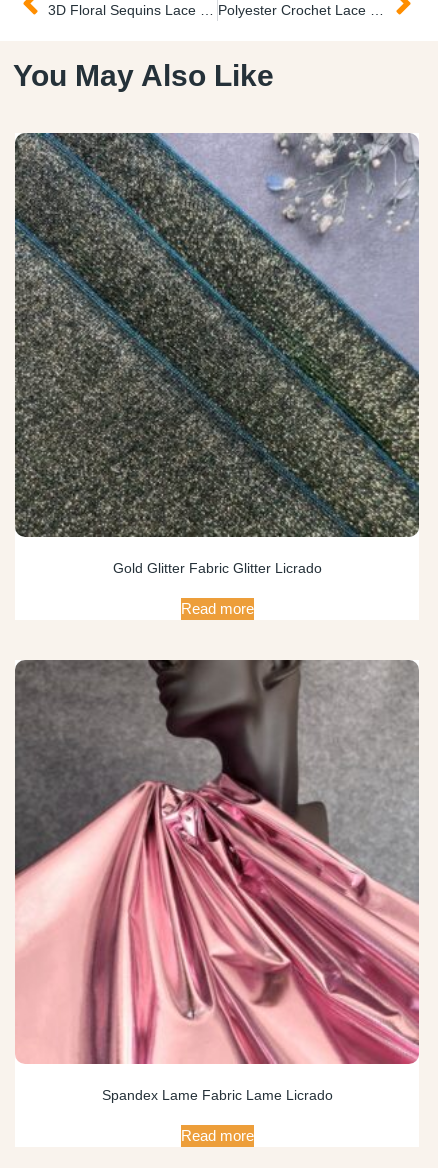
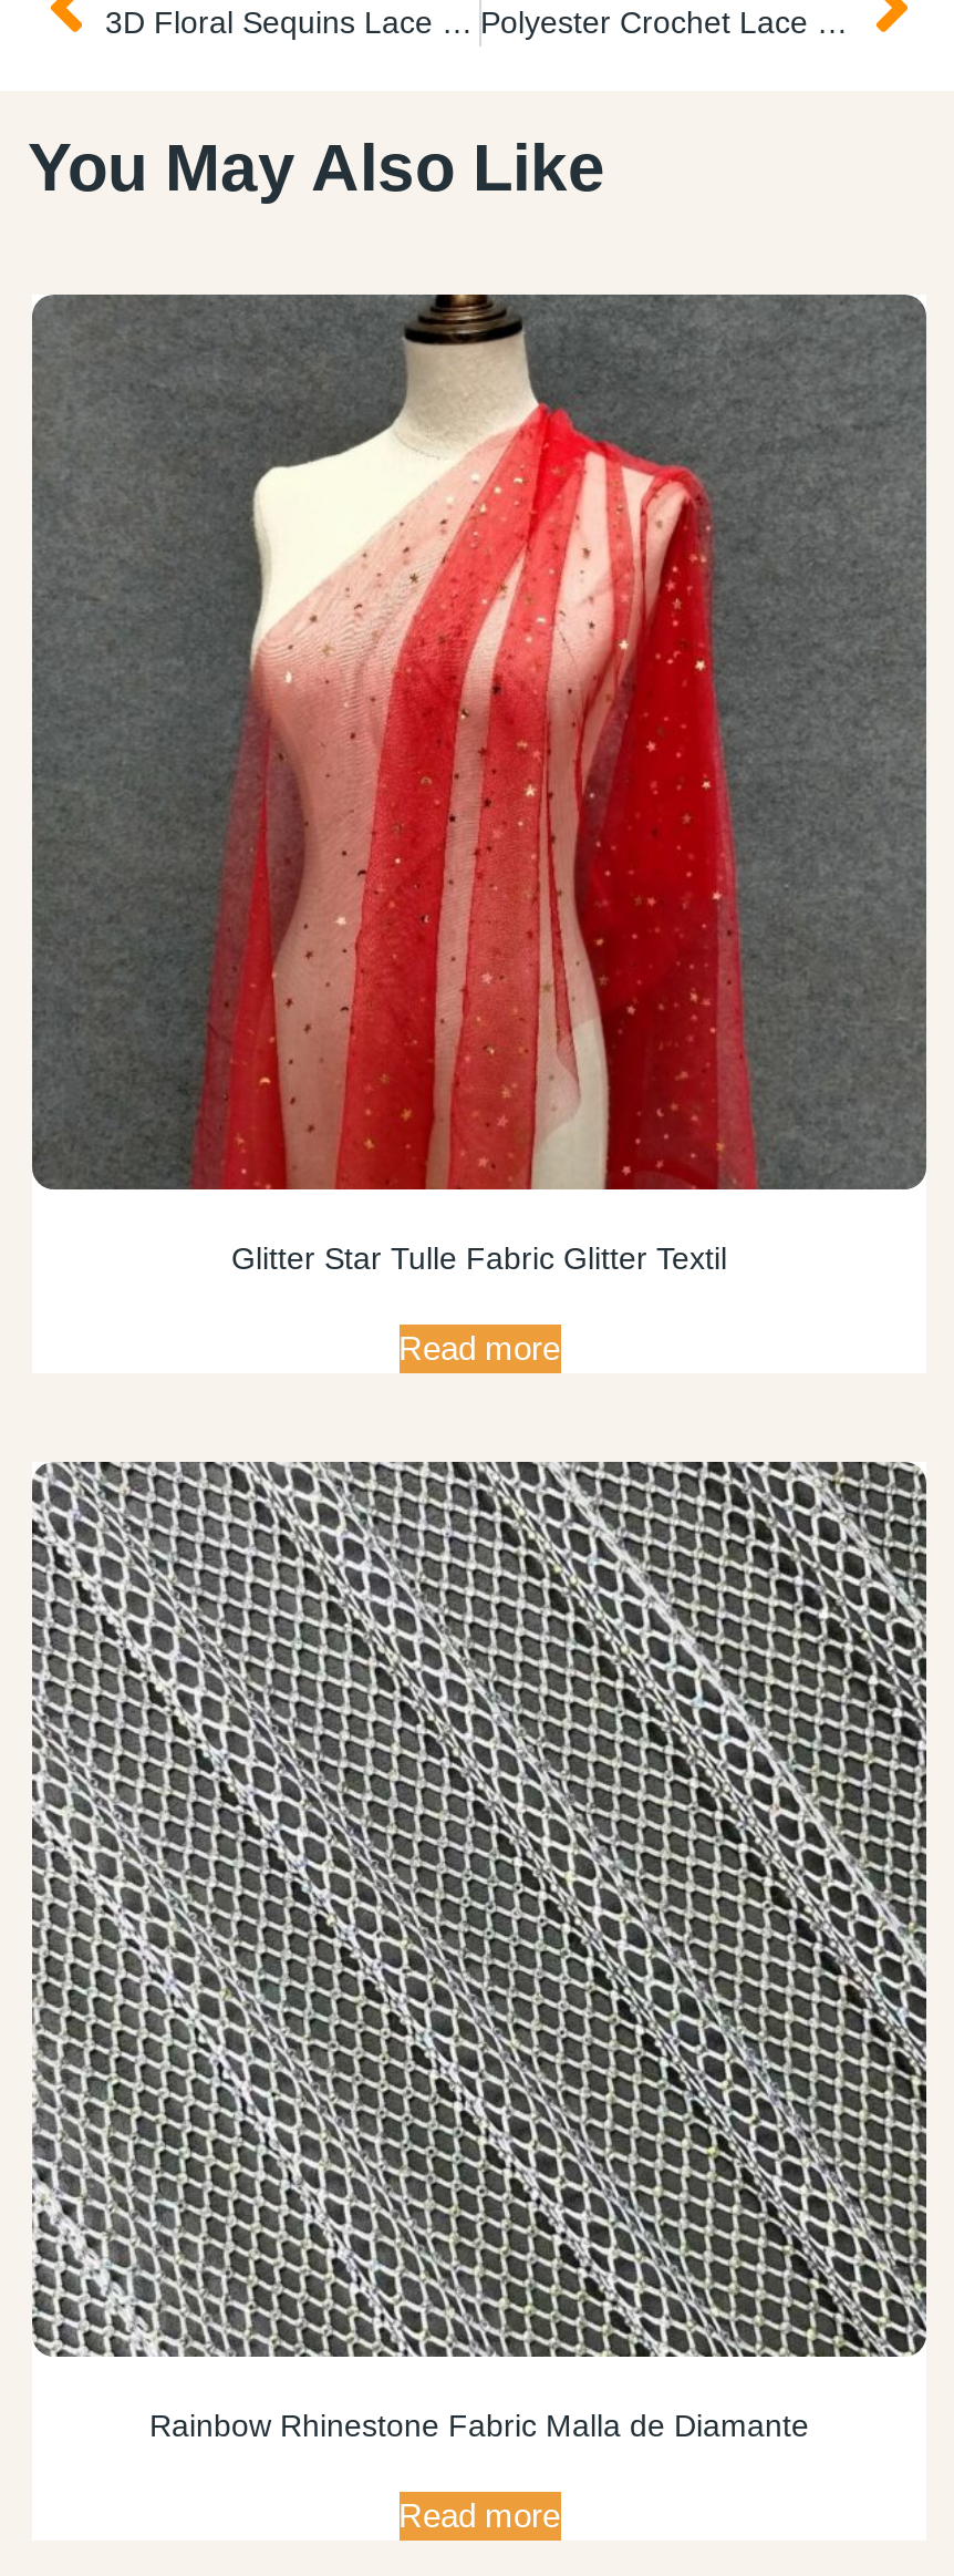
[15,133,419,576] [image] | Gold Glitter Fabric Glitter Licrado -> [32,292,929,1276] [image] | Glitter Star Tulle Fabric Glitter Textil
[14,659,420,1103] [image] | Spandex Lame Fabric Lame Licrado -> [30,1462,929,2443] [image] | Rainbow Rhinestone Fabric Malla de Diamante

